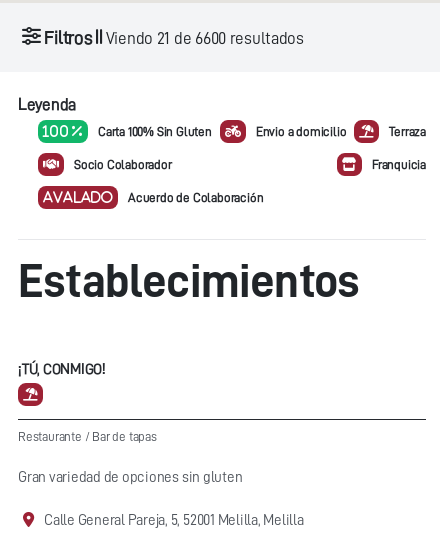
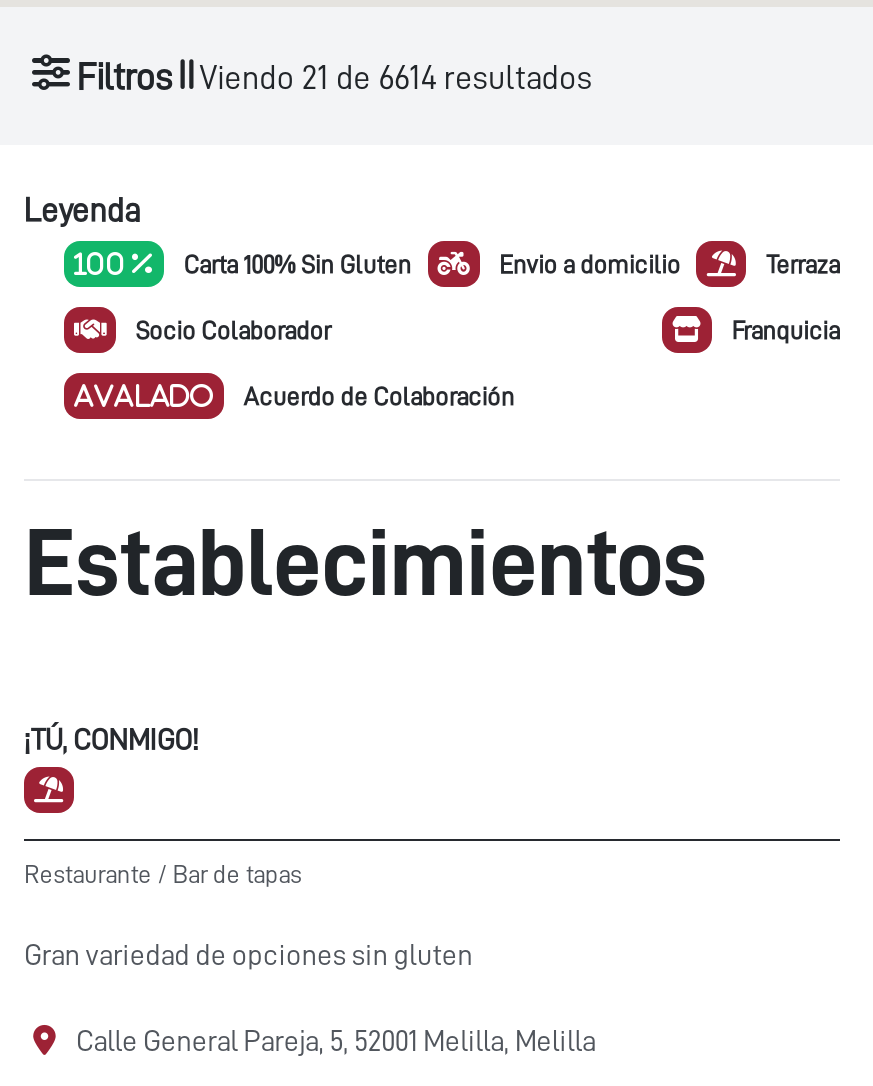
[106,30,304,47] Viendo 21 de 6600 resultados -> [199,61,592,95] Viendo 21 de 6614 resultados

